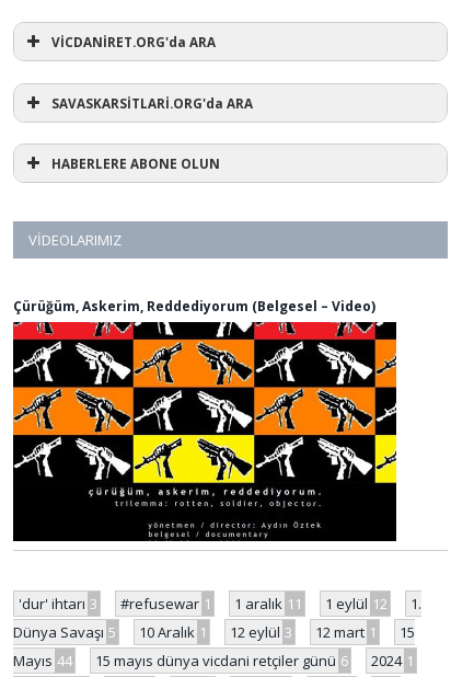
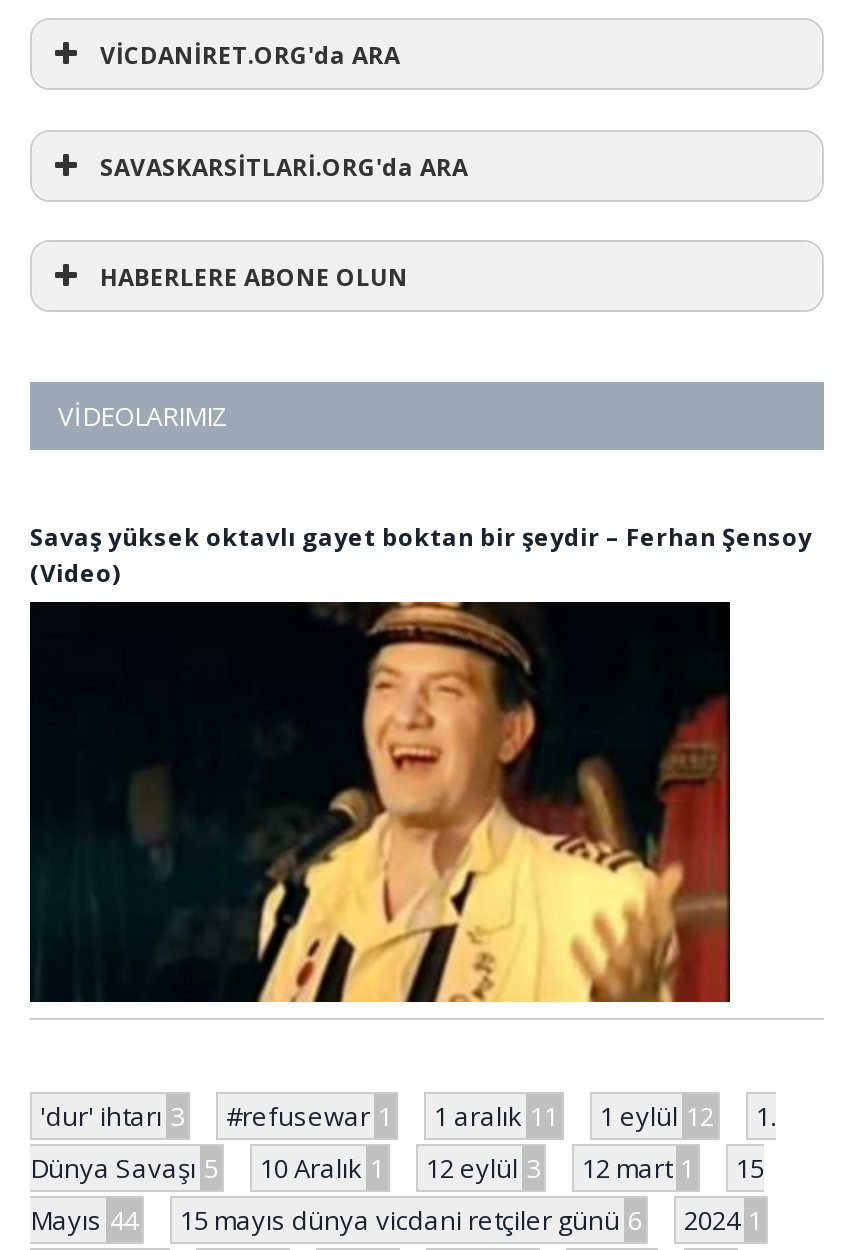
[13,297,375,316] Çürüğüm, Askerim, Reddediyorum (Belgesel – Video) -> [30,521,812,591] Savaş yüksek oktavlı gayet boktan bir şeydir – Ferhan Şensoy | (Video)
[12,324,397,542] [image] -> [28,606,732,1004] [image]

